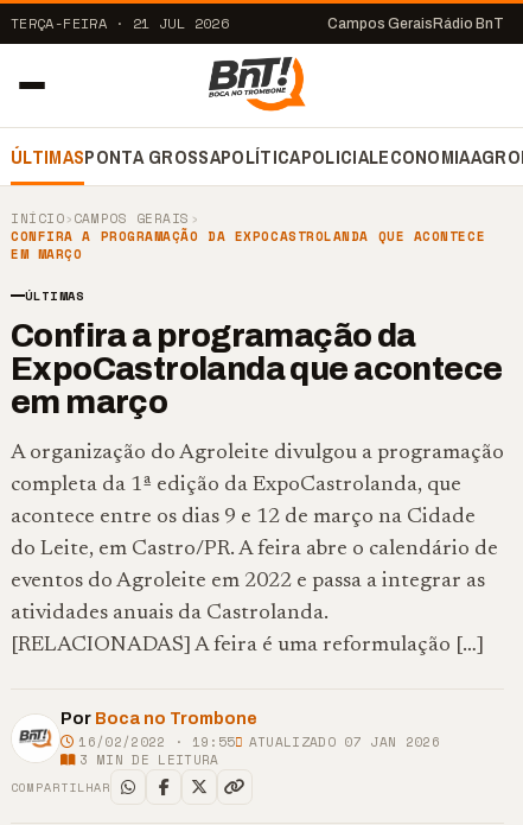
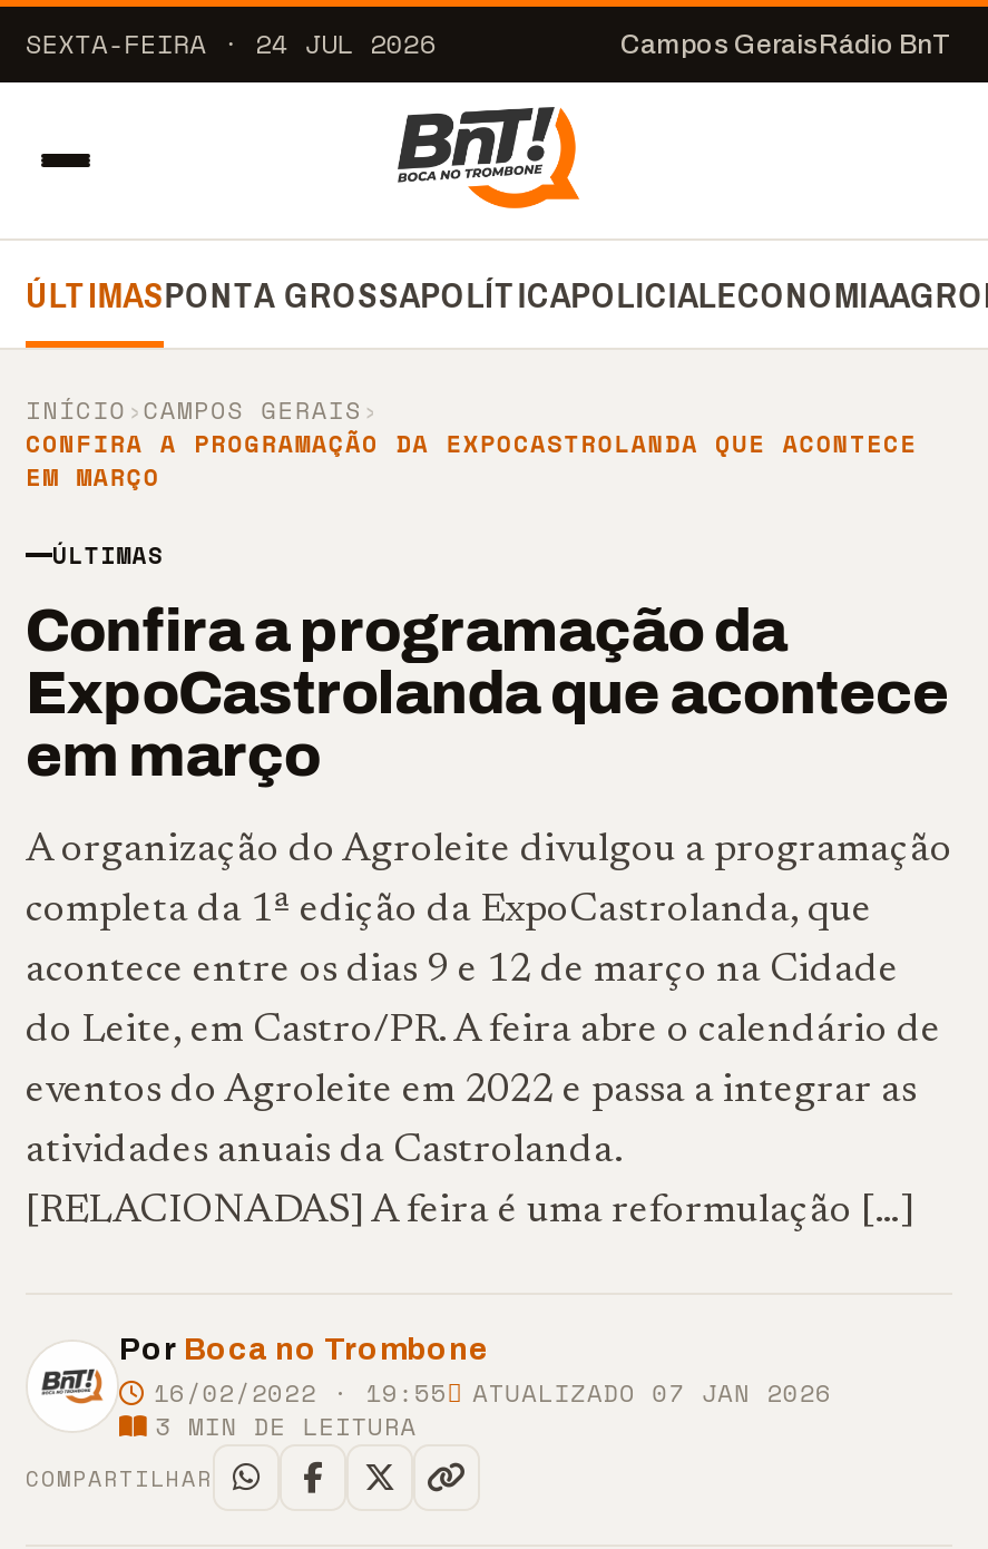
[11,13,229,33] TERÇA-FEIRA · 21 JUL 2026 -> [26,25,436,62] SEXTA-FEIRA · 24 JUL 2026

